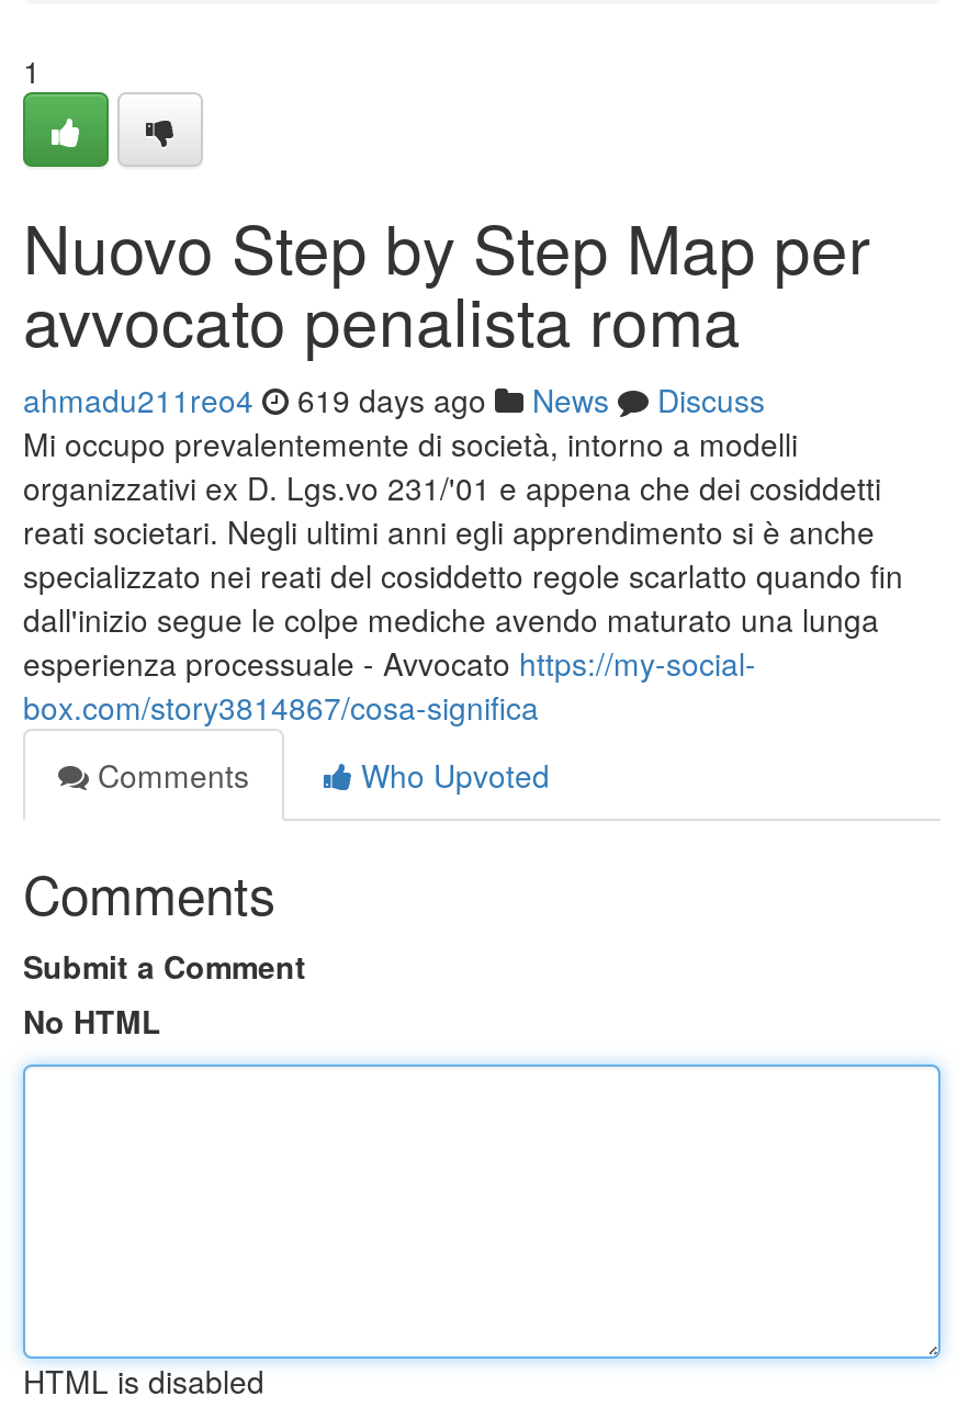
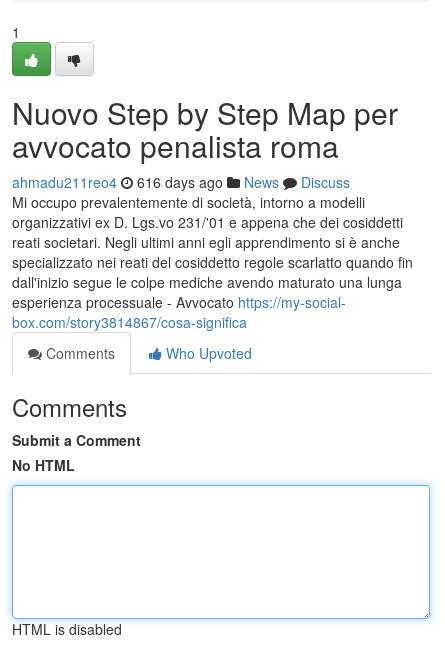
[23,378,765,421] ahmadu211reo4 619 days ago News Discuss -> [12,172,350,192] ahmadu211reo4 616 days ago News Discuss

